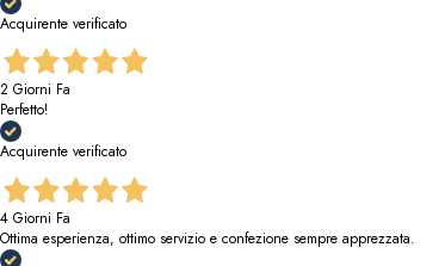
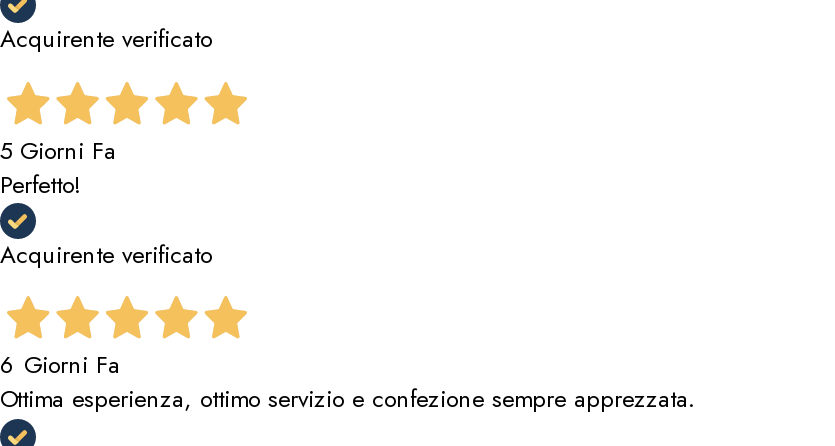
[0,79,70,100] 2 Giorni Fa -> [0,132,116,168] 5 Giorni Fa
[0,207,70,229] 4 Giorni Fa -> [0,348,120,384] 6 Giorni Fa

